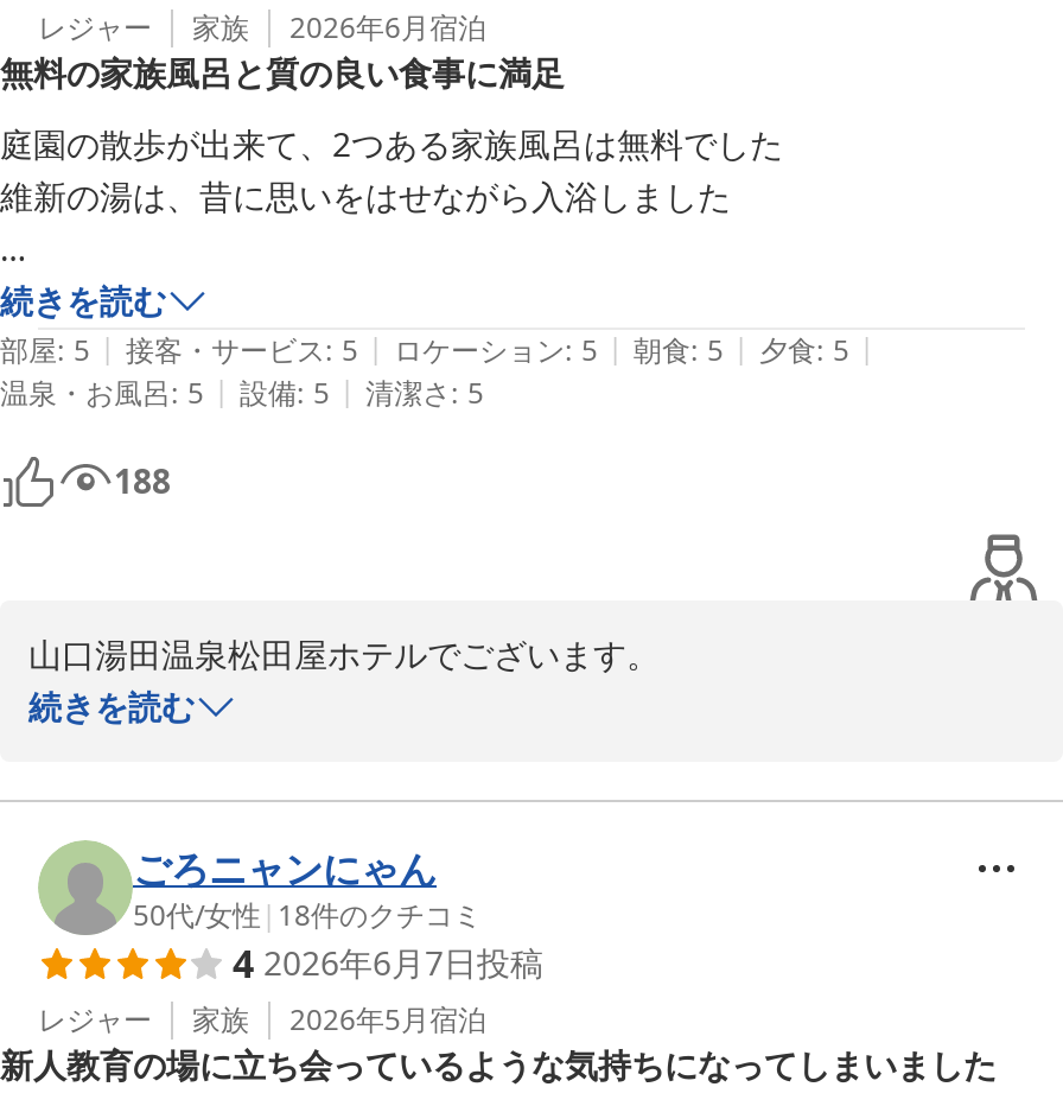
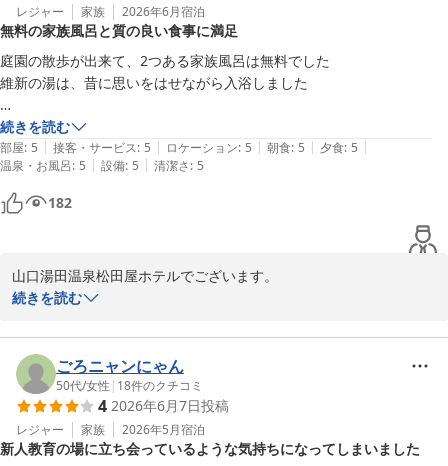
[114,458,171,503] 188 -> [48,193,72,212] 182

